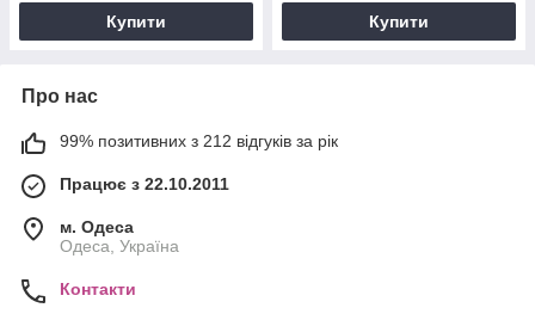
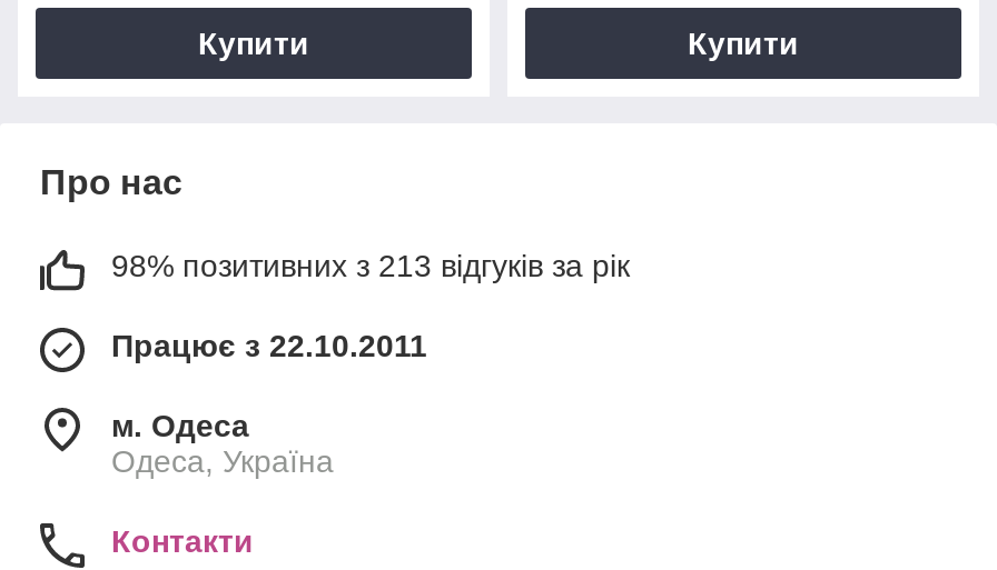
[60,131,338,150] 99% позитивних з 212 відгуків за рік -> [111,248,630,283] 98% позитивних з 213 відгуків за рік

